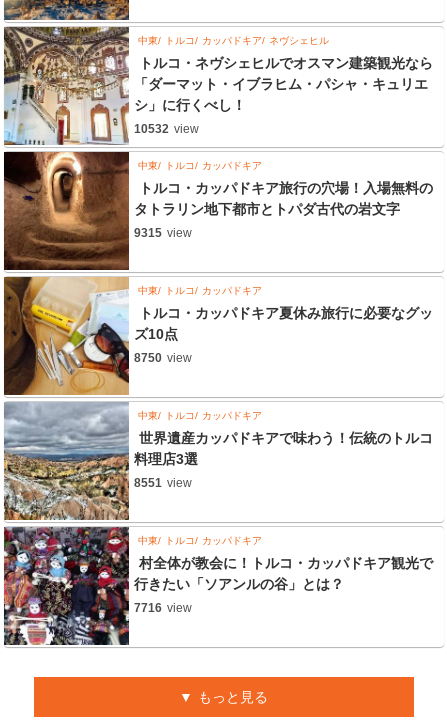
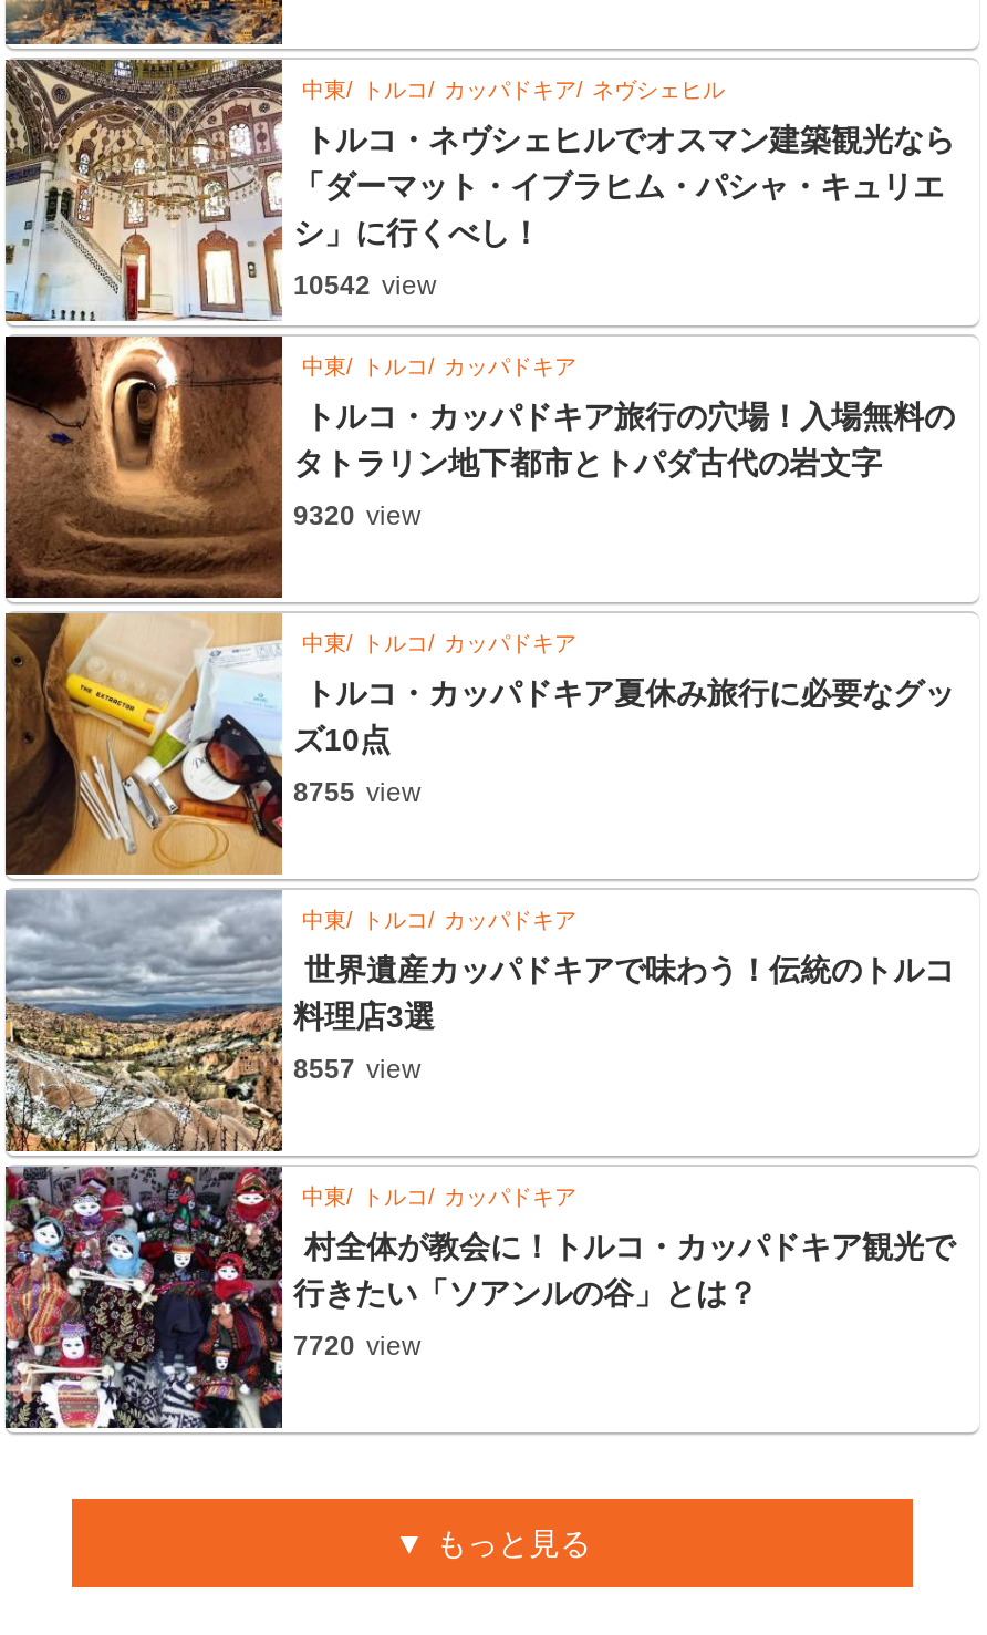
[134,122,199,136] 10532 view -> [293,271,437,302] 10542 view
[134,226,192,240] 9315 view -> [293,501,422,532] 9320 view
[134,351,192,365] 8750 view -> [293,778,422,809] 8755 view
[134,476,192,490] 8551 view -> [293,1055,422,1085] 8557 view
[134,601,192,615] 7716 view -> [293,1331,422,1362] 7720 view

